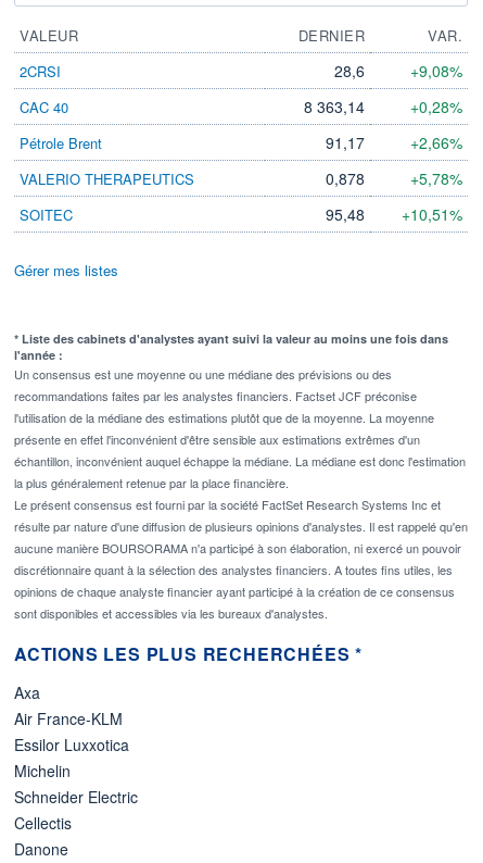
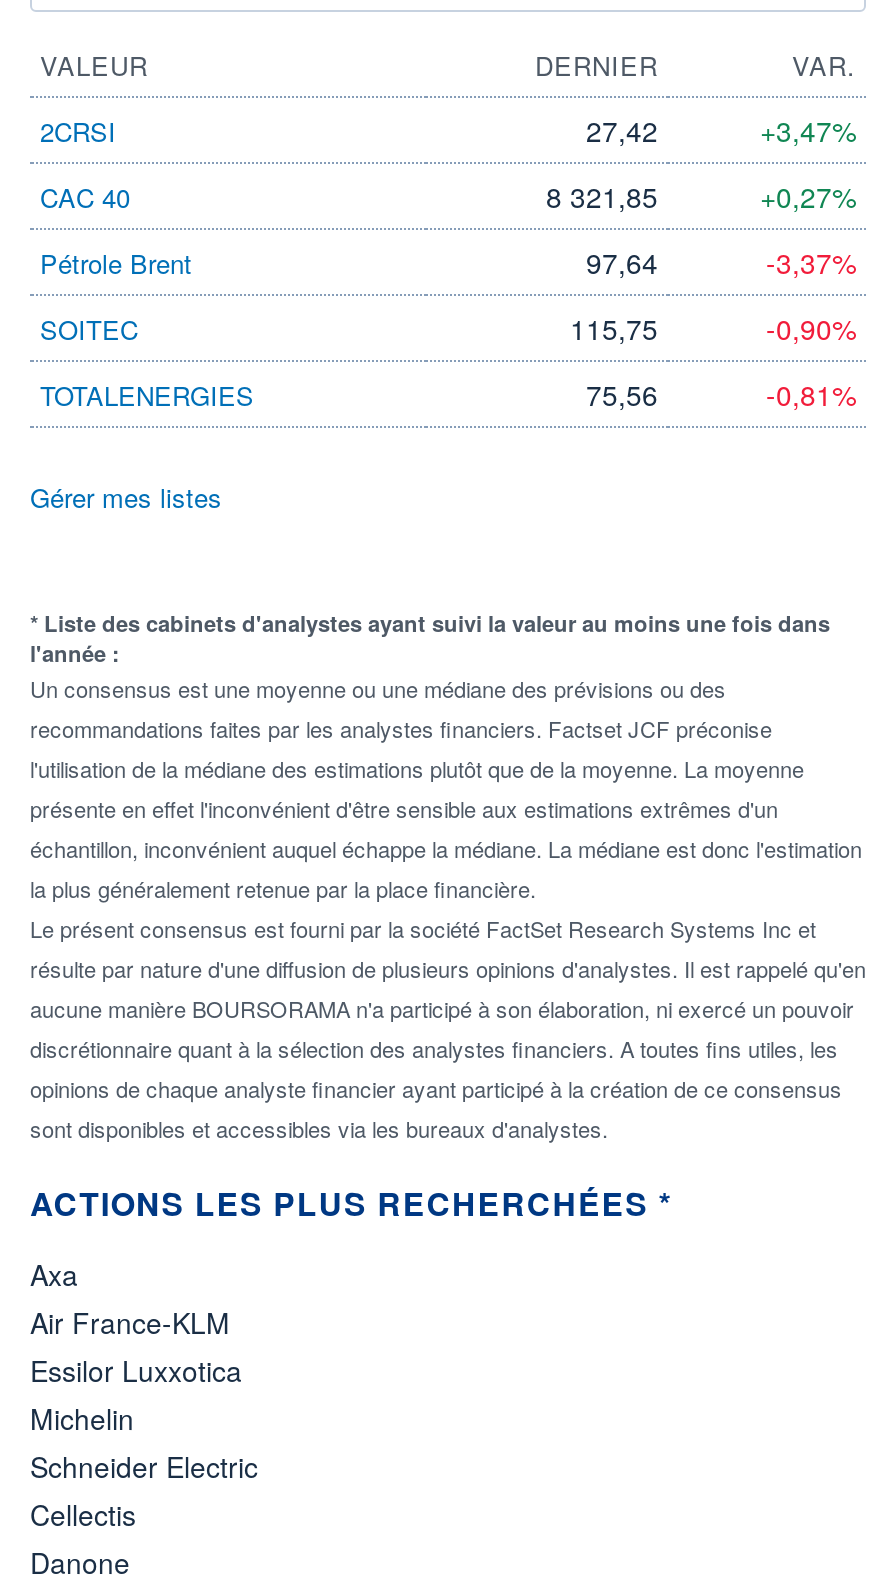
[334,60,365,82] 28,6 -> [586,110,658,150] 27,42
[410,60,462,82] +9,08% -> [760,110,856,150] +3,47%
[304,96,365,117] 8 363,14 -> [546,176,658,216] 8 321,85
[410,96,462,117] +0,28% -> [760,176,856,216] +0,27%
[20,132,462,189] 91,17 | +2,66% | VALERIO THERAPEUTICS | 0,878 | +5,78% -> [586,242,856,282] 97,64 | -3,37%
moved [20,204,73,225] -> [40,310,138,348]: SOITEC
[326,203,462,225] 95,48 | +10,51% -> [40,308,856,414] 115,75 | -0,90% | TOTALENERGIES | 75,56 | -0,81%

